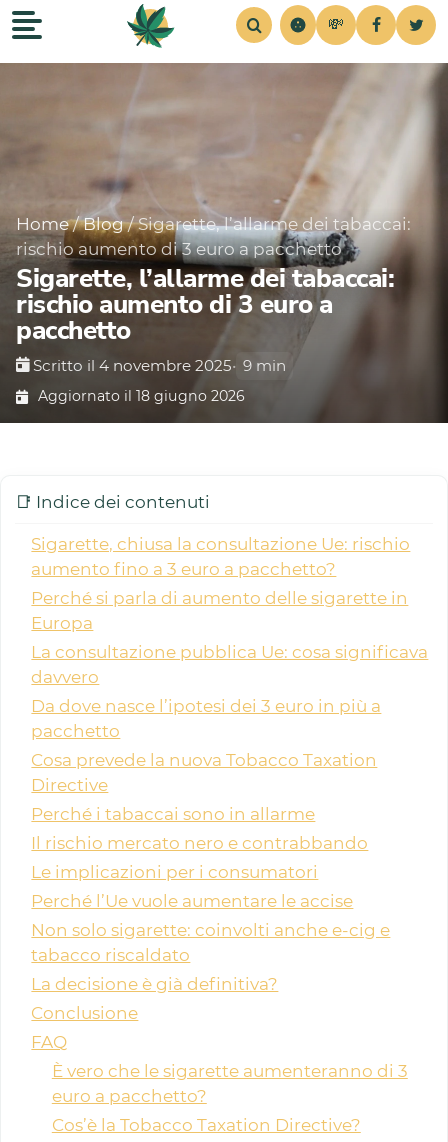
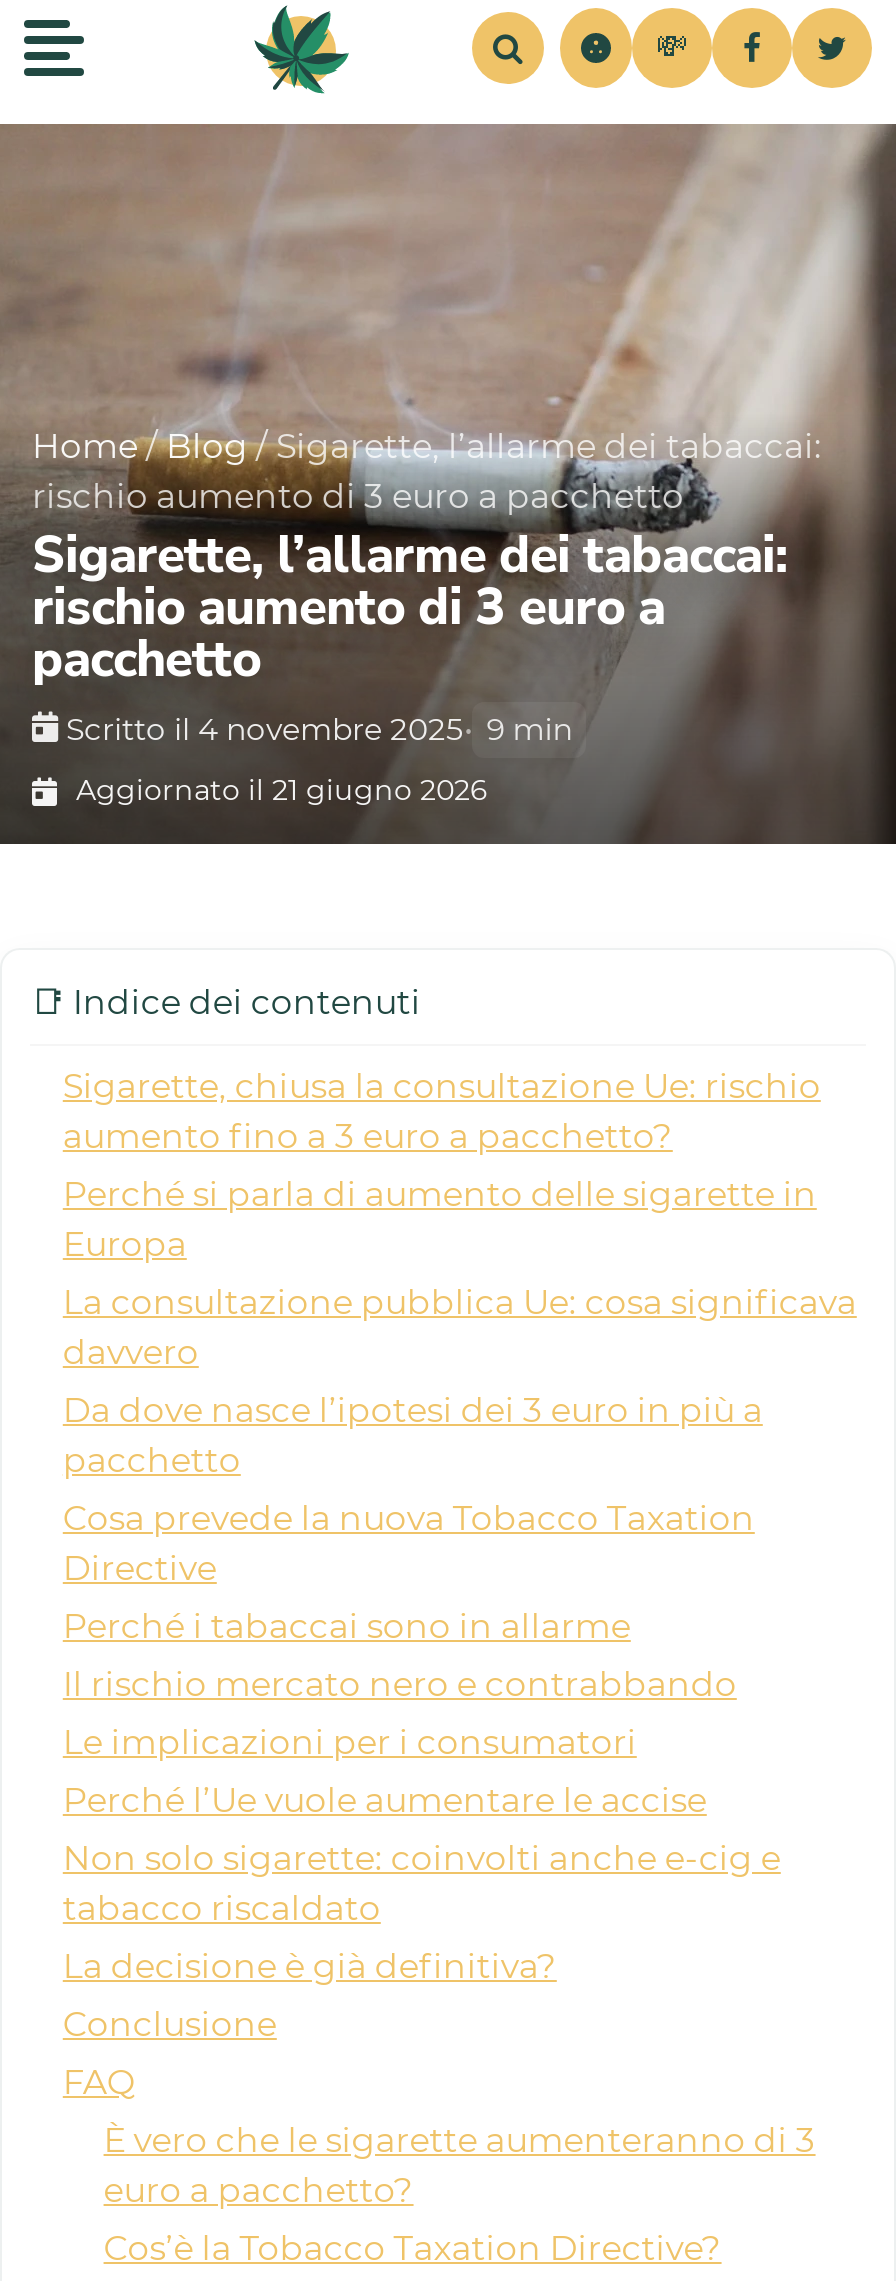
[34,387,245,405] Aggiornato il 18 giugno 2026 -> [68,772,488,808] Aggiornato il 21 giugno 2026

